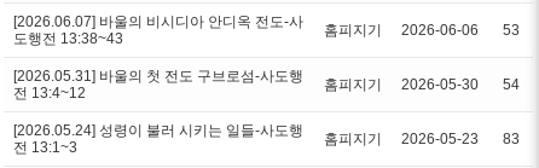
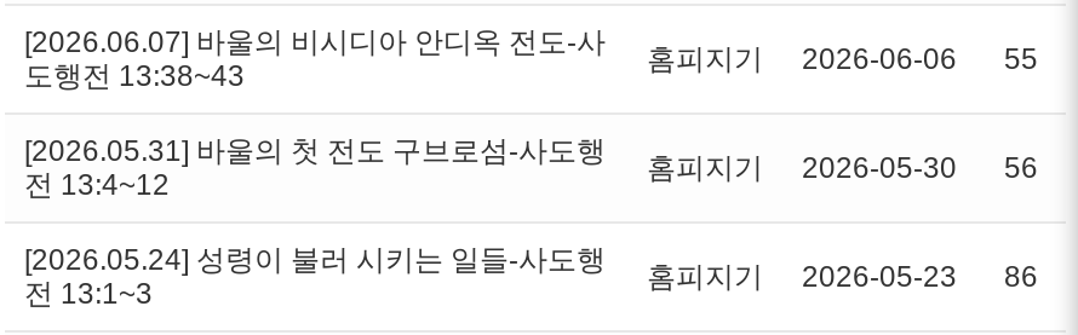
[13,13,519,38] [2026.06.07] 바울의 비시디아 안디옥 전도-사 홈피지기 2026-06-06 53 -> [24,25,1038,76] [2026.06.07] 바울의 비시디아 안디옥 전도-사 홈피지기 2026-06-06 55
[13,67,519,93] [2026.05.31] 바울의 첫 전도 구브로섬-사도행 홈피지기 2026-05-30 54 -> [24,134,1038,185] [2026.05.31] 바울의 첫 전도 구브로섬-사도행 홈피지기 2026-05-30 56
[13,122,519,147] [2026.05.24] 성령이 불러 시키는 일들-사도행 홈피지기 2026-05-23 83 -> [24,243,1038,293] [2026.05.24] 성령이 불러 시키는 일들-사도행 홈피지기 2026-05-23 86

